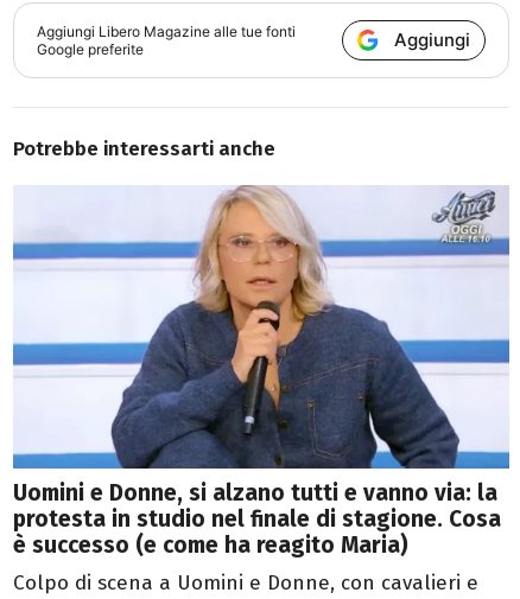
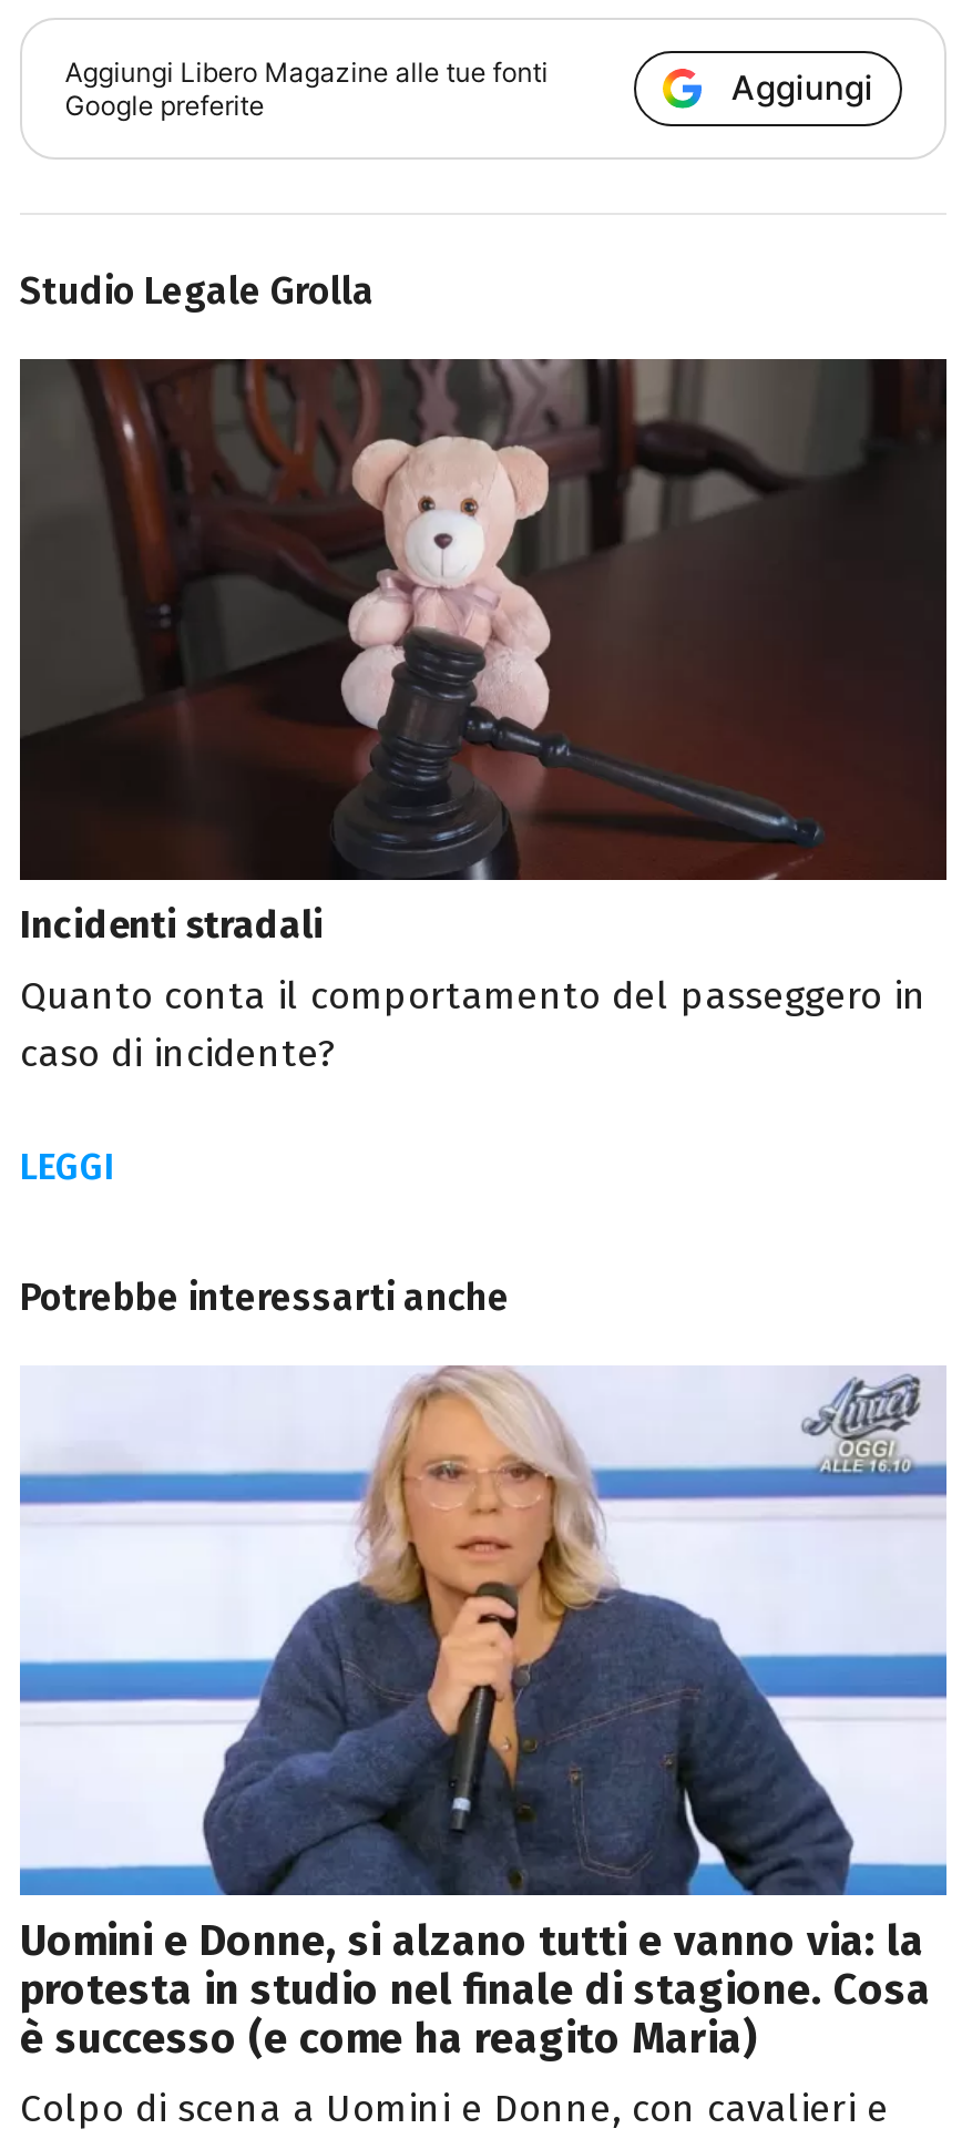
none -> [18,357,949,1189] [image] | Incidenti stradali | Quanto conta il comportamento del passeggero in | caso di incidente? | LEGGI
none -> [20,269,375,316] Studio Legale Grolla

